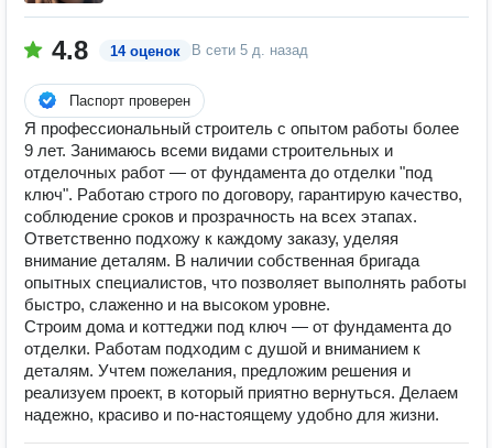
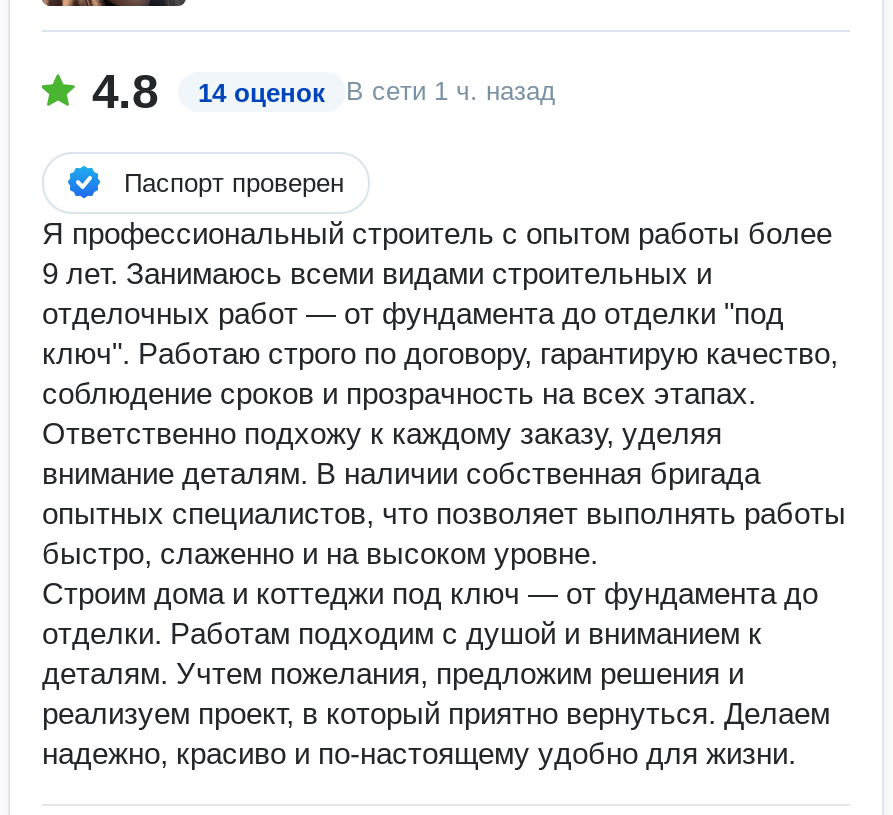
[52,35,308,65] 4.8 14 оценок В сети 5 д. назад -> [92,64,556,118] 4.8 14 оценок В сети 1 ч. назад

